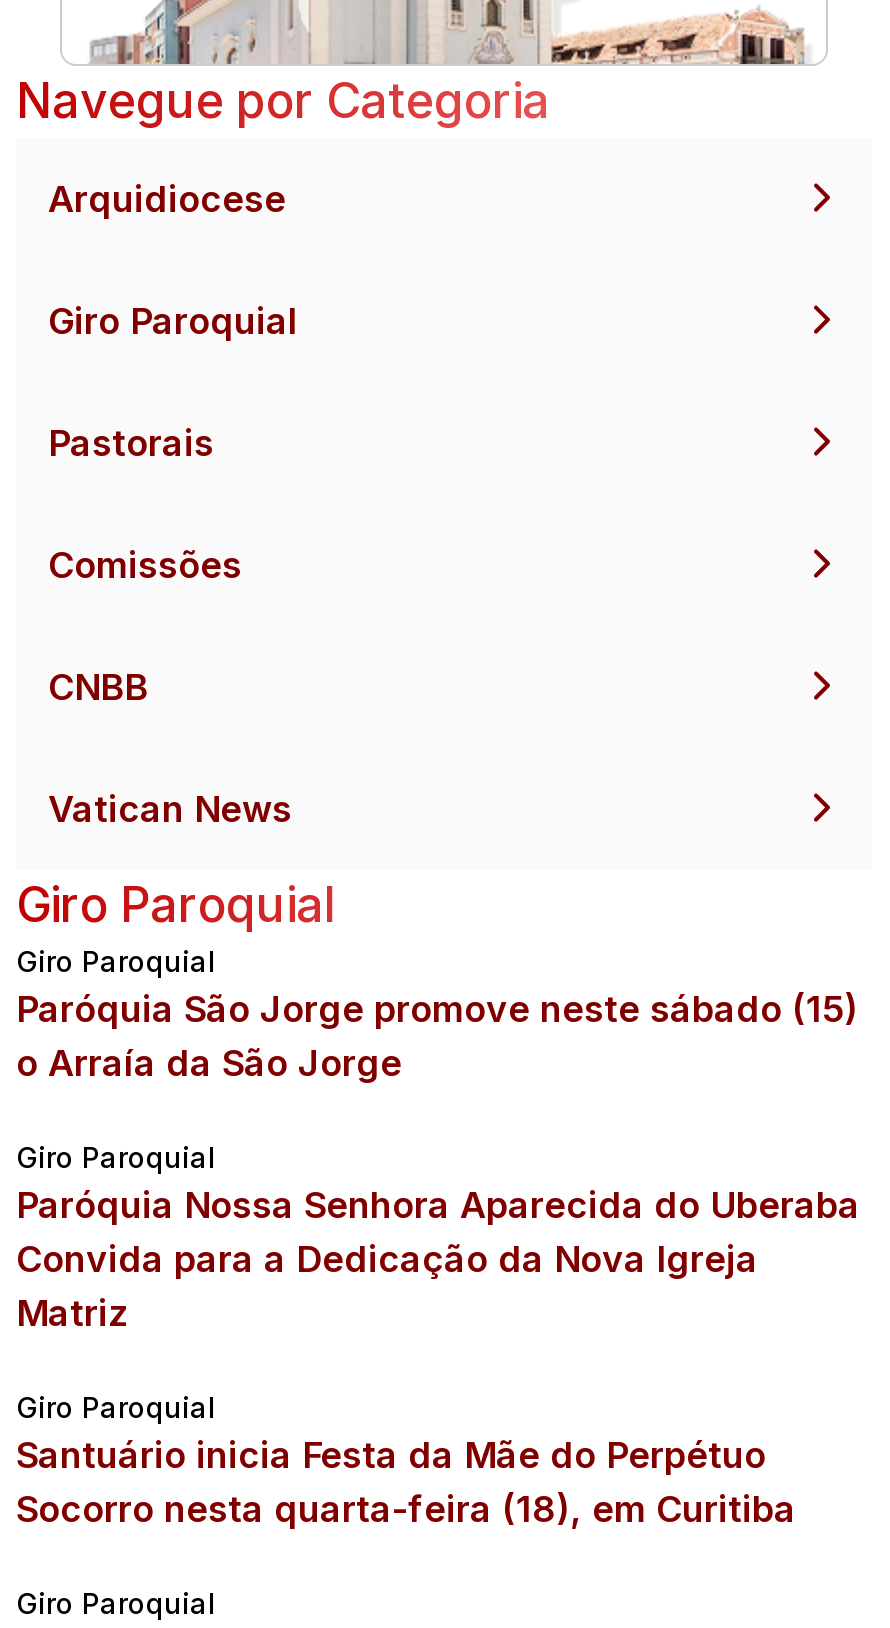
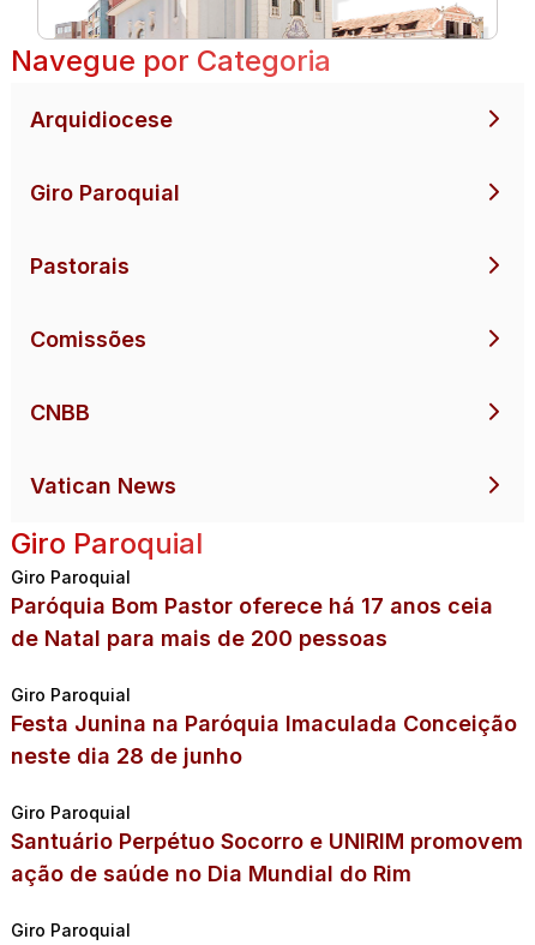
[16,988,858,1084] Paróquia São Jorge promove neste sábado (15) | o Arraía da São Jorge -> [11,593,493,651] Paróquia Bom Pastor oferece há 17 anos ceia | de Natal para mais de 200 pessoas
[16,1184,860,1334] Paróquia Nossa Senhora Aparecida do Uberaba | Convida para a Dedicação da Nova Igreja | Matriz -> [11,711,517,769] Festa Junina na Paróquia Imaculada Conceição | neste dia 28 de junho
[16,1434,796,1530] Santuário inicia Festa da Mãe do Perpétuo | Socorro nesta quarta-feira (18), em Curitiba -> [11,829,523,886] Santuário Perpétuo Socorro e UNIRIM promovem | ação de saúde no Dia Mundial do Rim

